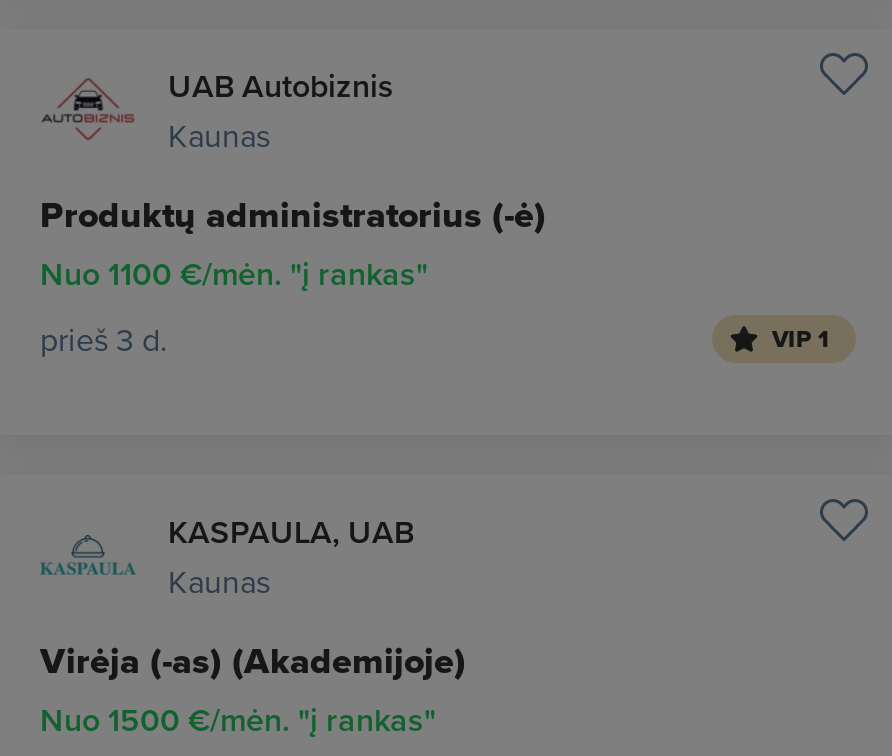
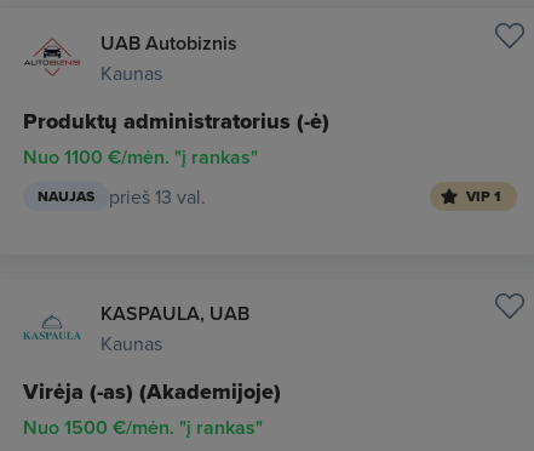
[40,317,168,361] prieš 3 d. -> [38,183,206,210] NAUJAS | prieš 13 val.

